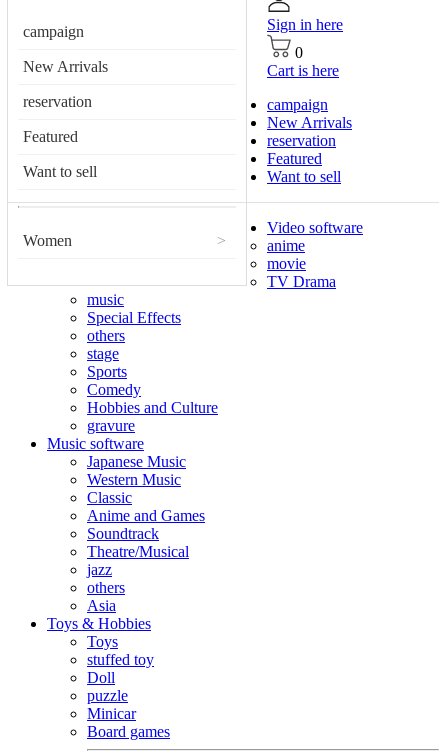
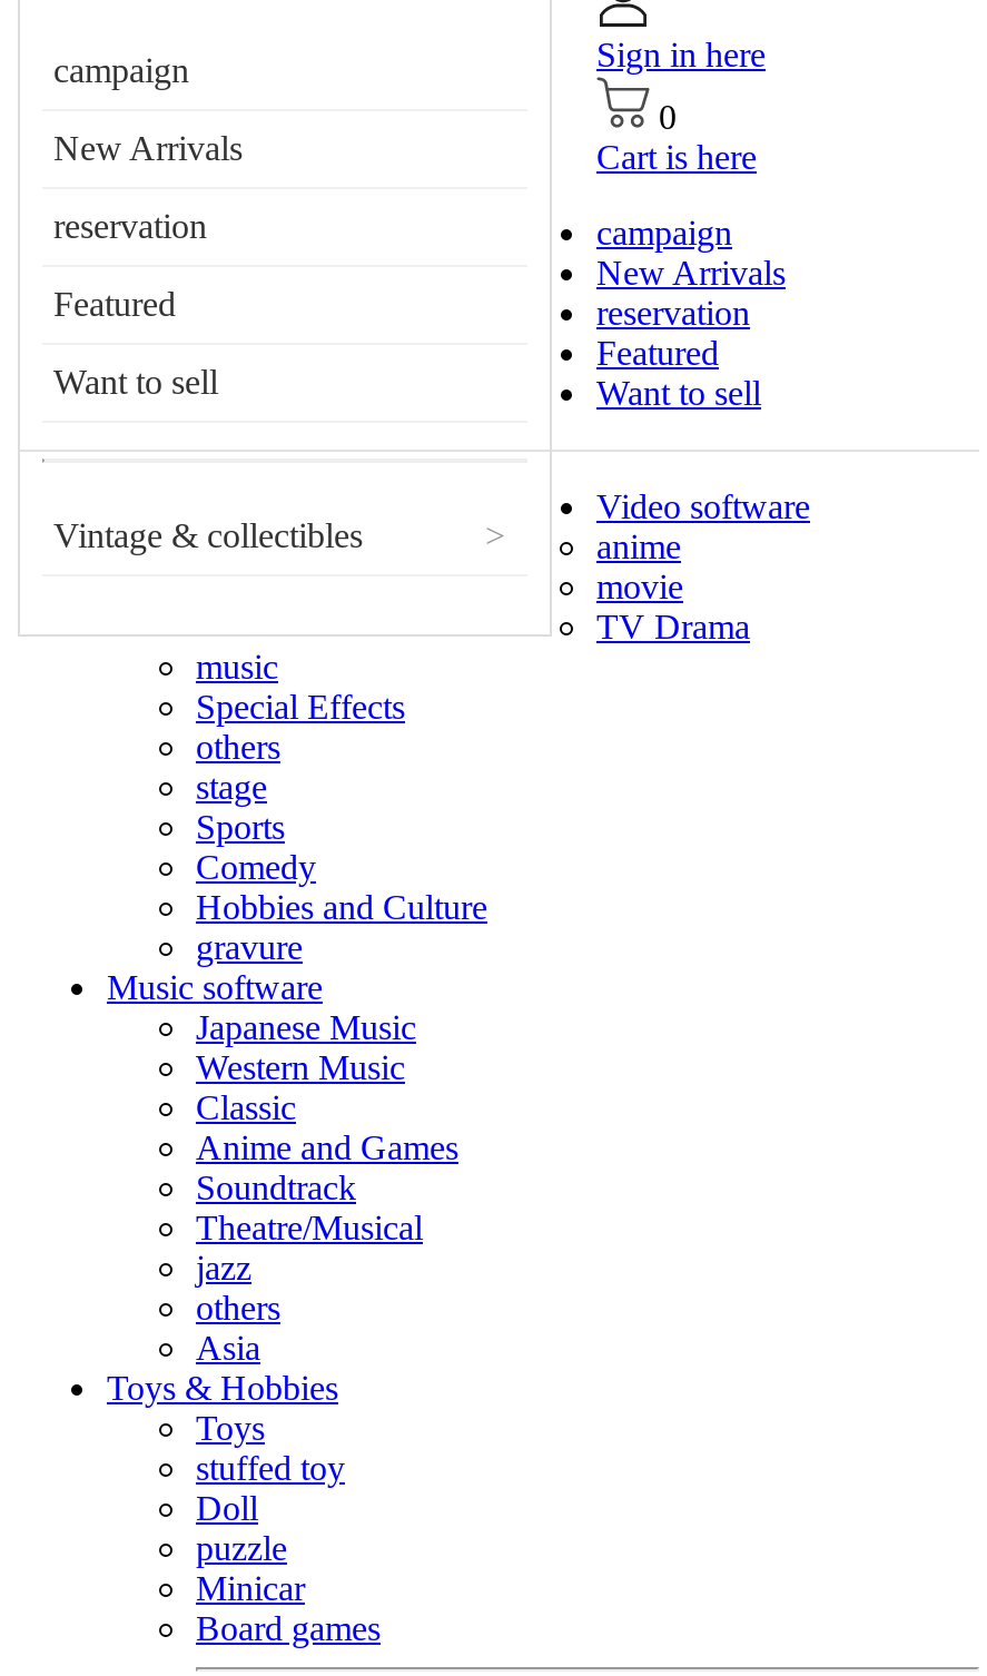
[23,232,72,249] Women -> [53,516,363,554] Vintage & collectibles

